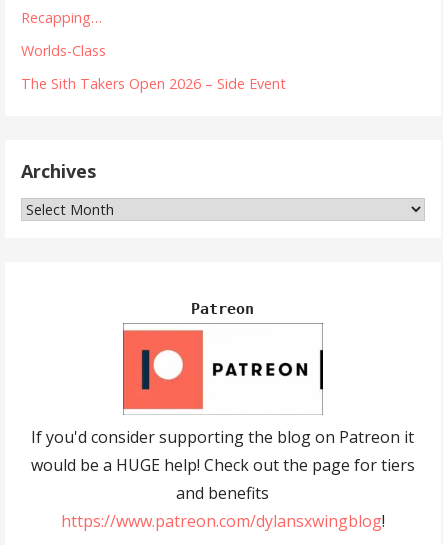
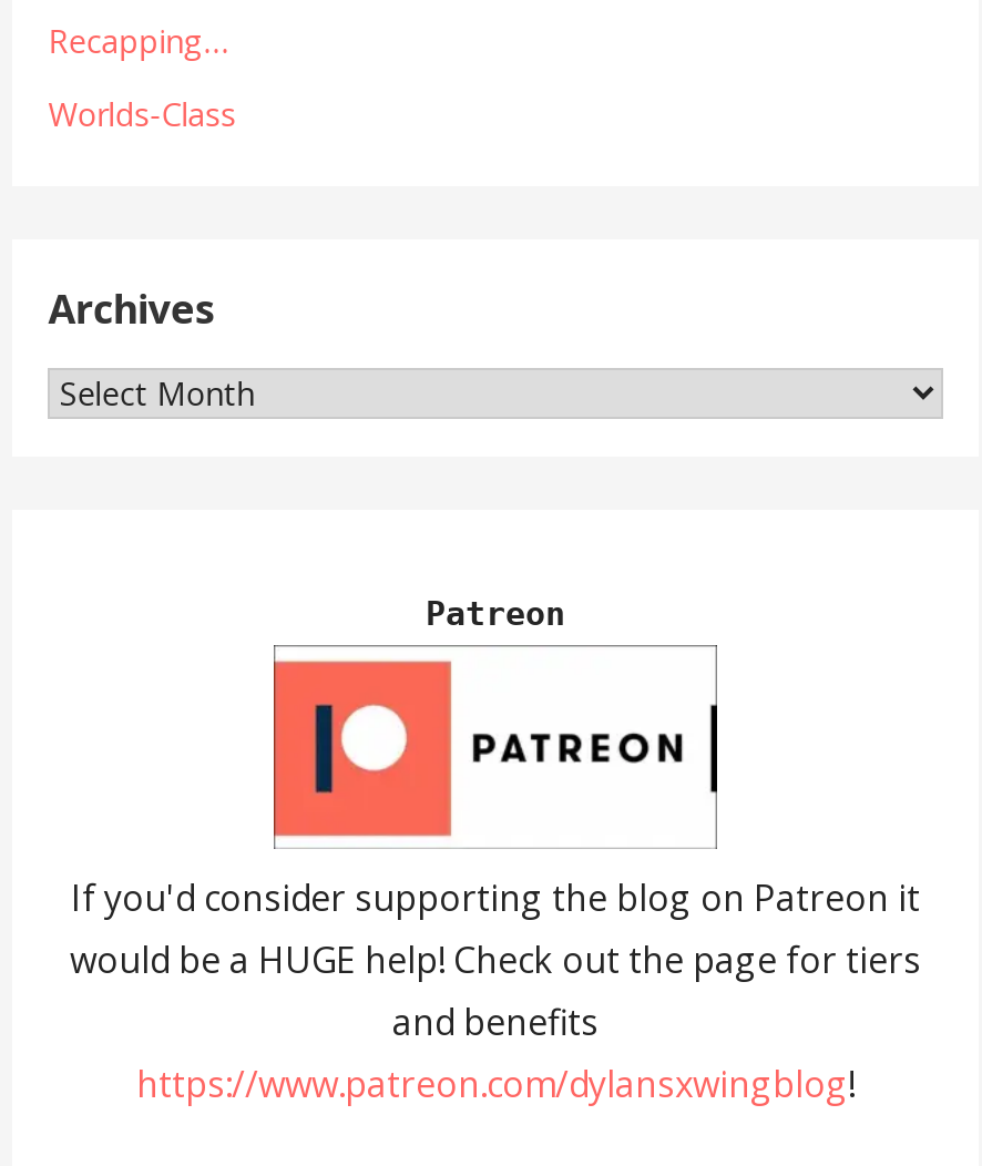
[21,74,286,93] The Sith Takers Open 2026 – Side Event -> none

